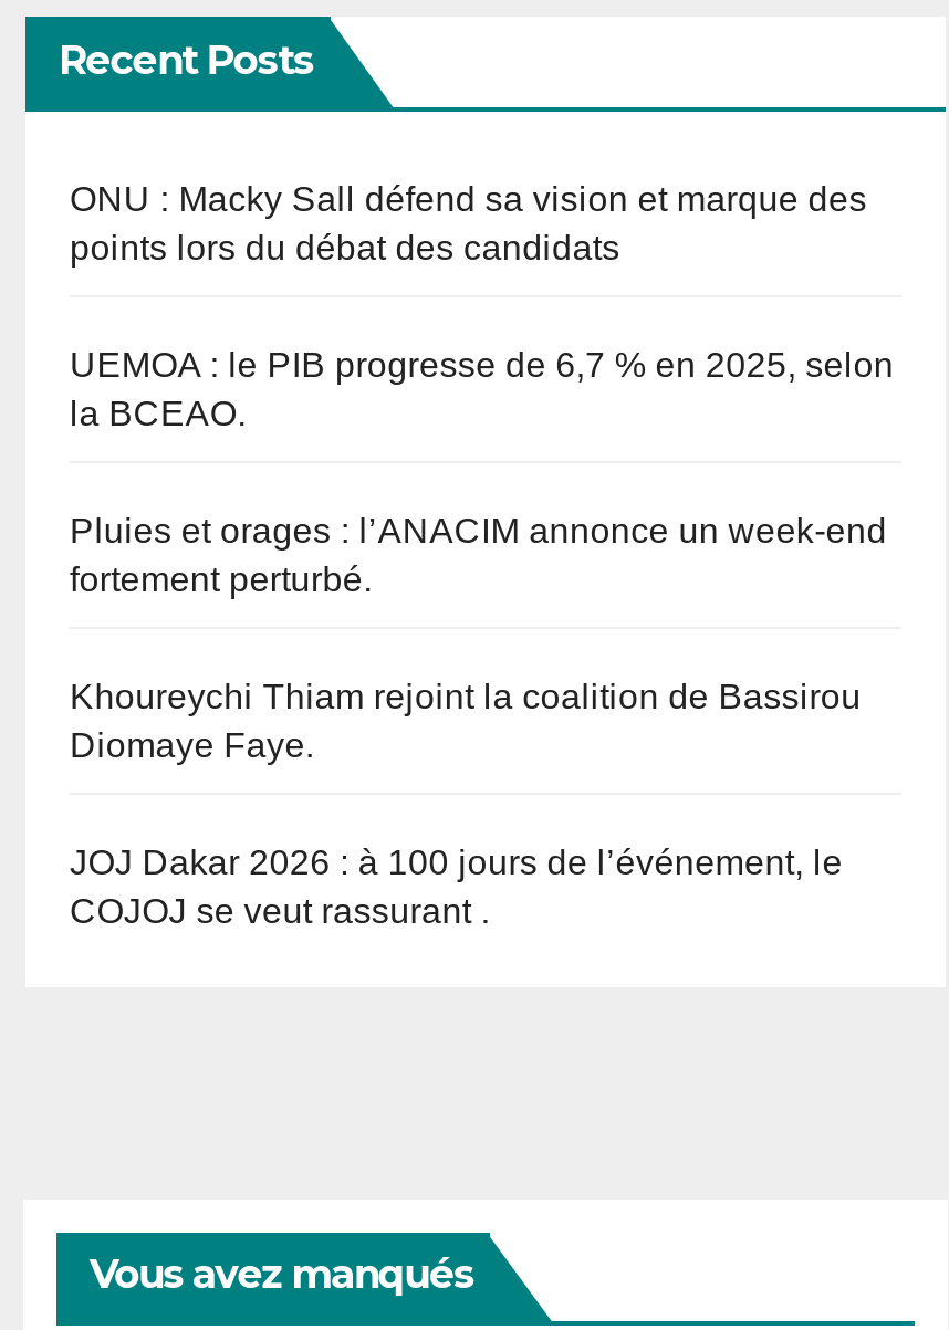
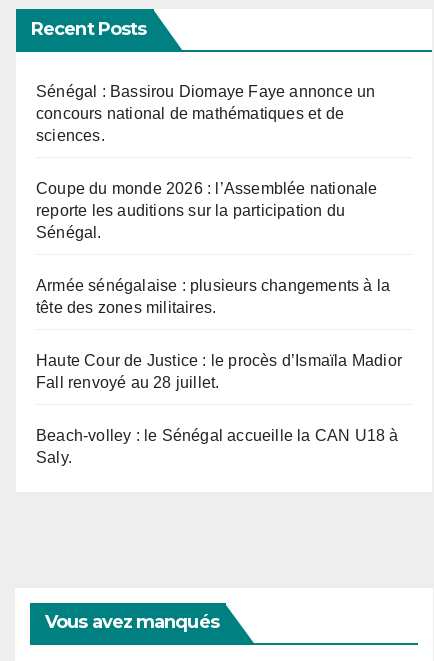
[70,181,867,267] ONU : Macky Sall défend sa vision et marque des | points lors du débat des candidats -> [36,83,375,144] Sénégal : Bassirou Diomaye Faye annonce un | concours national de mathématiques et de | sciences.
[70,347,894,433] UEMOA : le PIB progresse de 6,7 % en 2025, selon | la BCEAO. -> [36,180,378,241] Coupe du monde 2026 : l’Assemblée nationale | reporte les auditions sur la participation du | Sénégal.
[70,513,887,599] Pluies et orages : l’ANACIM annonce un week-end | fortement perturbé. -> [36,277,390,316] Armée sénégalaise : plusieurs changements à la | tête des zones militaires.
[70,679,861,765] Khoureychi Thiam rejoint la coalition de Bassirou | Diomaye Faye. -> [36,352,402,391] Haute Cour de Justice : le procès d’Ismaïla Madior | Fall renvoyé au 28 juillet.
[70,844,843,931] JOJ Dakar 2026 : à 100 jours de l’événement, le | COJOJ se veut rassurant . -> [36,427,399,466] Beach-volley : le Sénégal accueille la CAN U18 à | Saly.

